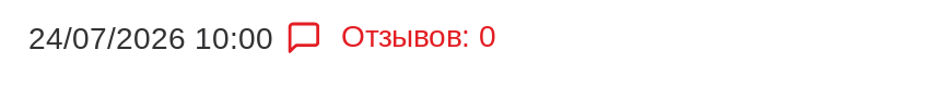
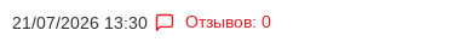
[28,18,496,55] 24/07/2026 10:00 Отзывов: 0 -> [12,12,271,32] 21/07/2026 13:30 Отзывов: 0

